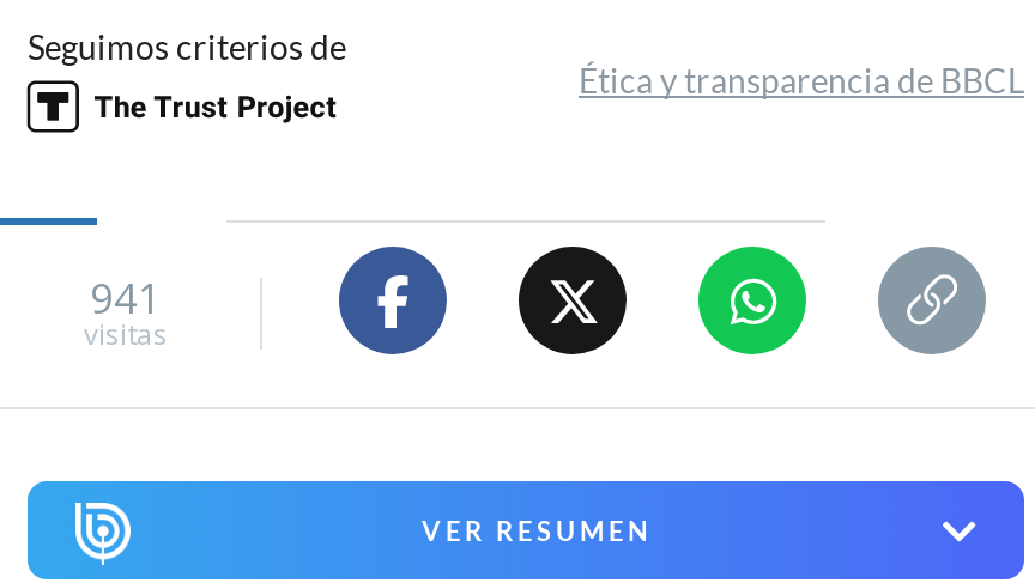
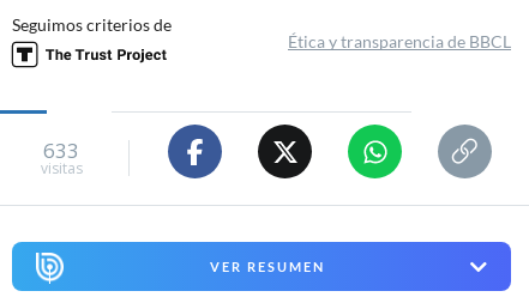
[90,271,162,326] 941 -> [43,137,79,164] 633

